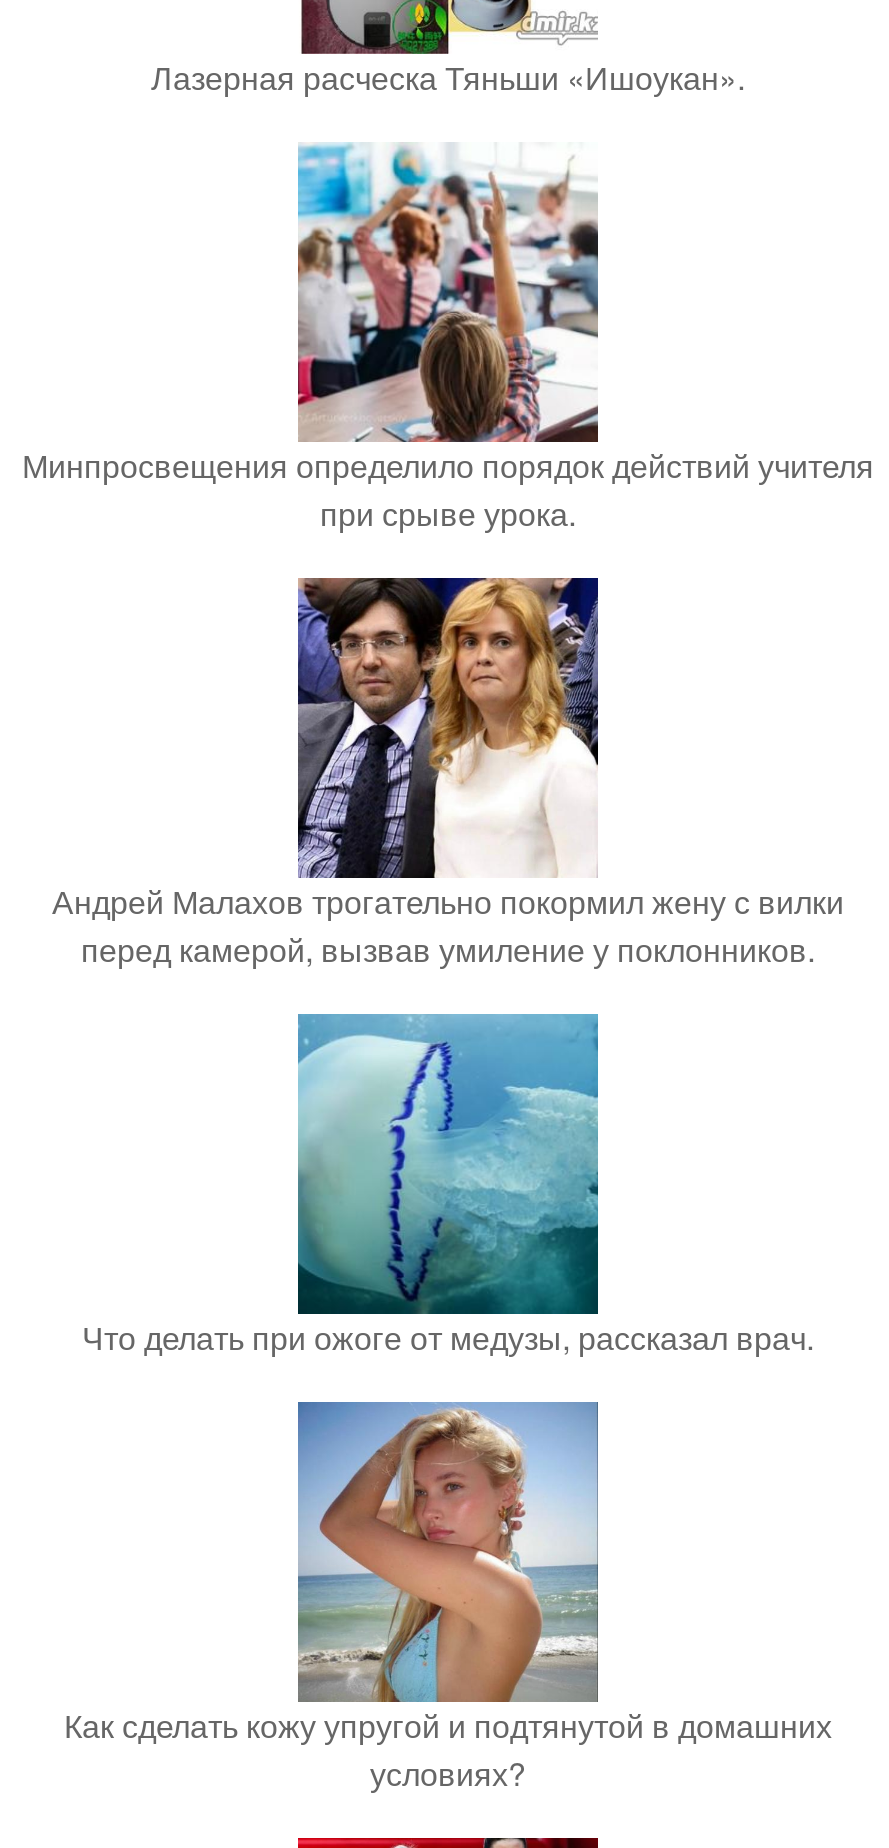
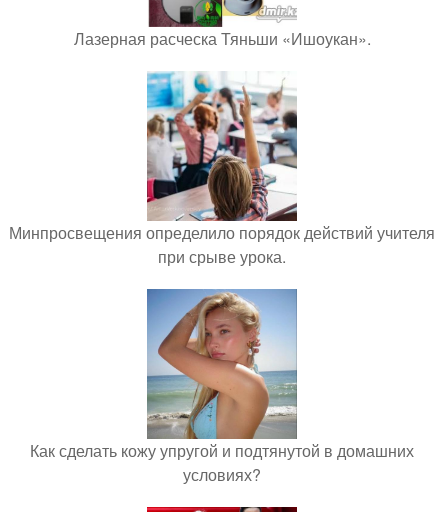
[52,576,844,972] [image] | Андрей Малахов трогательно покормил жену с вилки | перед камерой, вызвав умиление у поклонников. -> none
[82,1012,814,1360] [image] | Что делать при ожоге от медузы, рассказал врач. -> none

